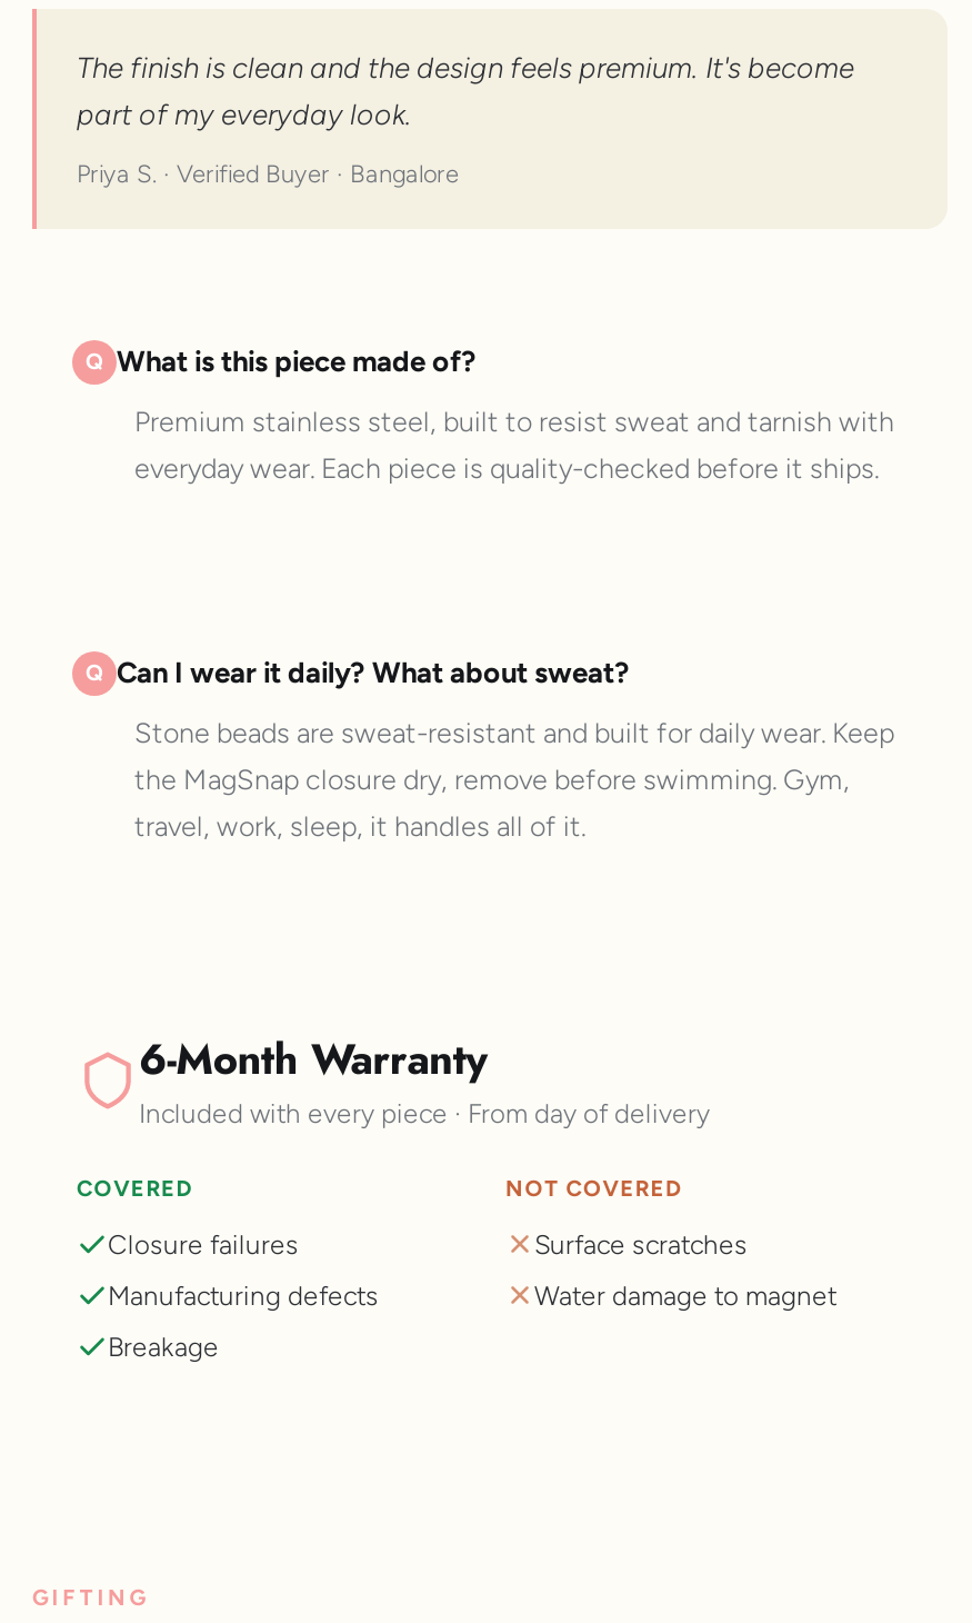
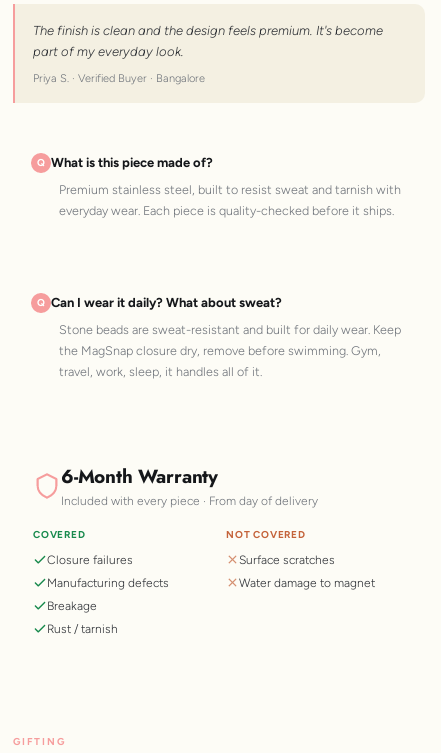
none -> [47,622,118,636] Rust / tarnish

